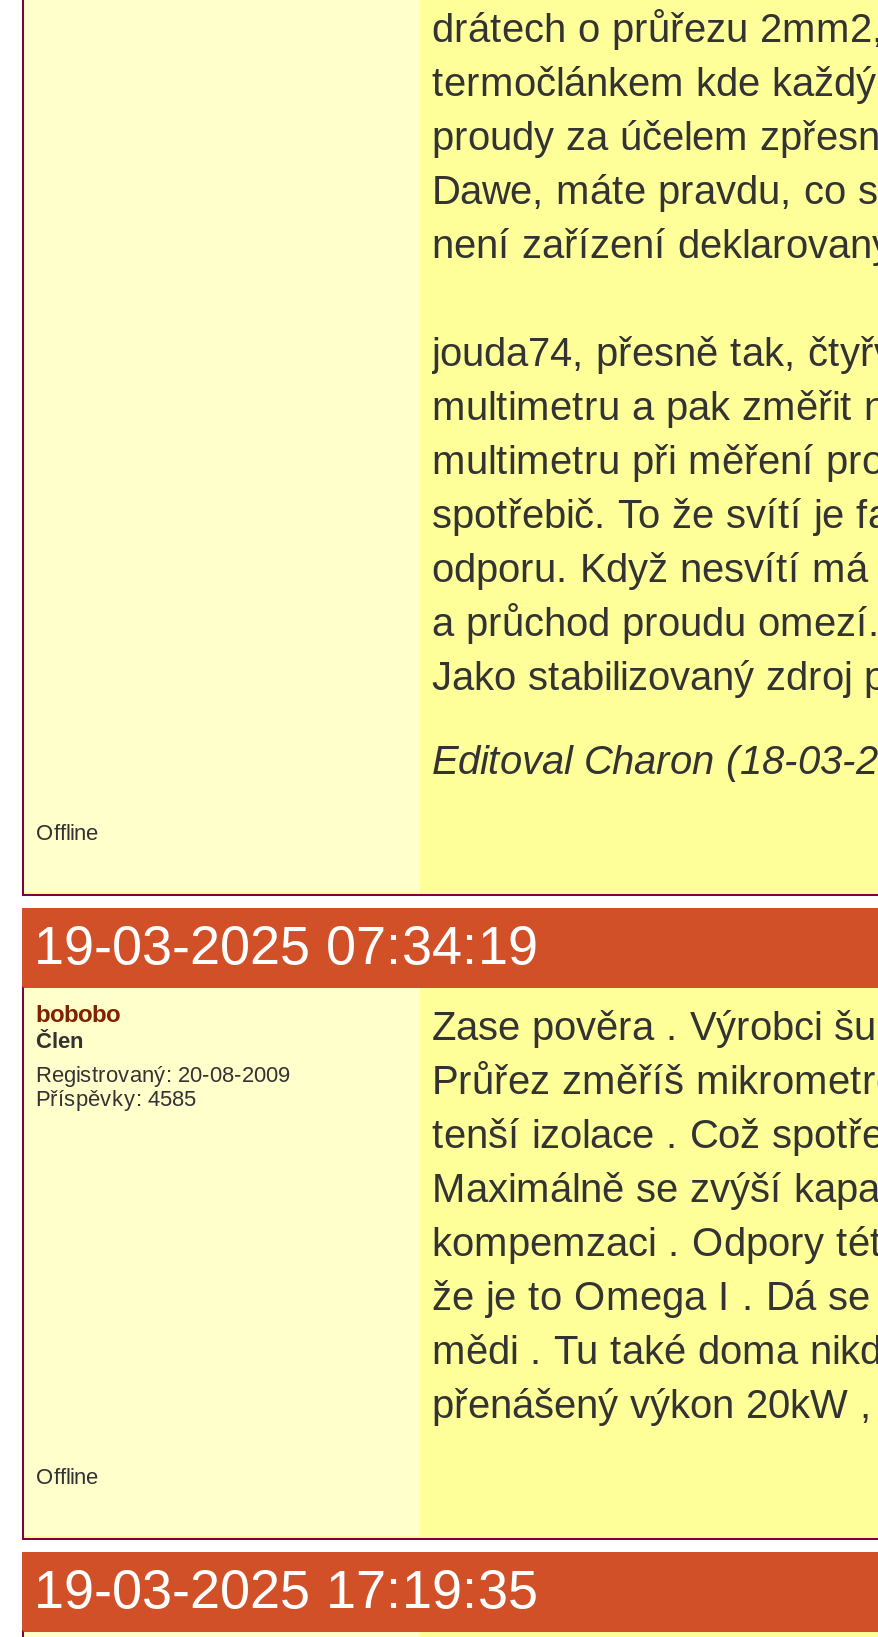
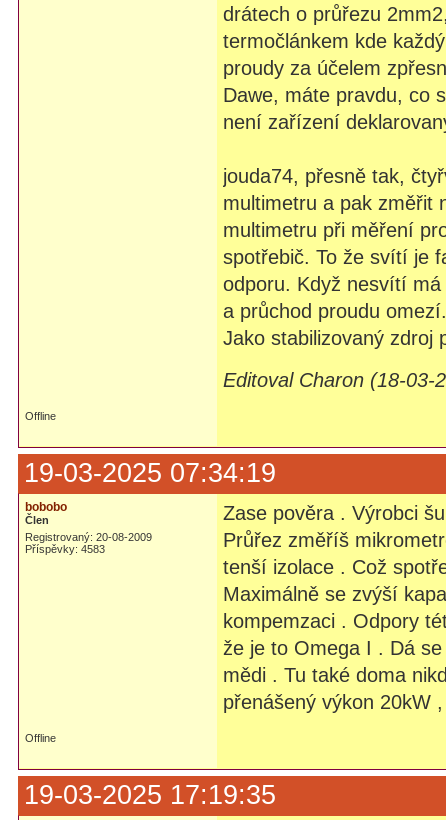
[36,1086,196,1110] Příspěvky: 4585 -> [25,543,105,555] Příspěvky: 4583

